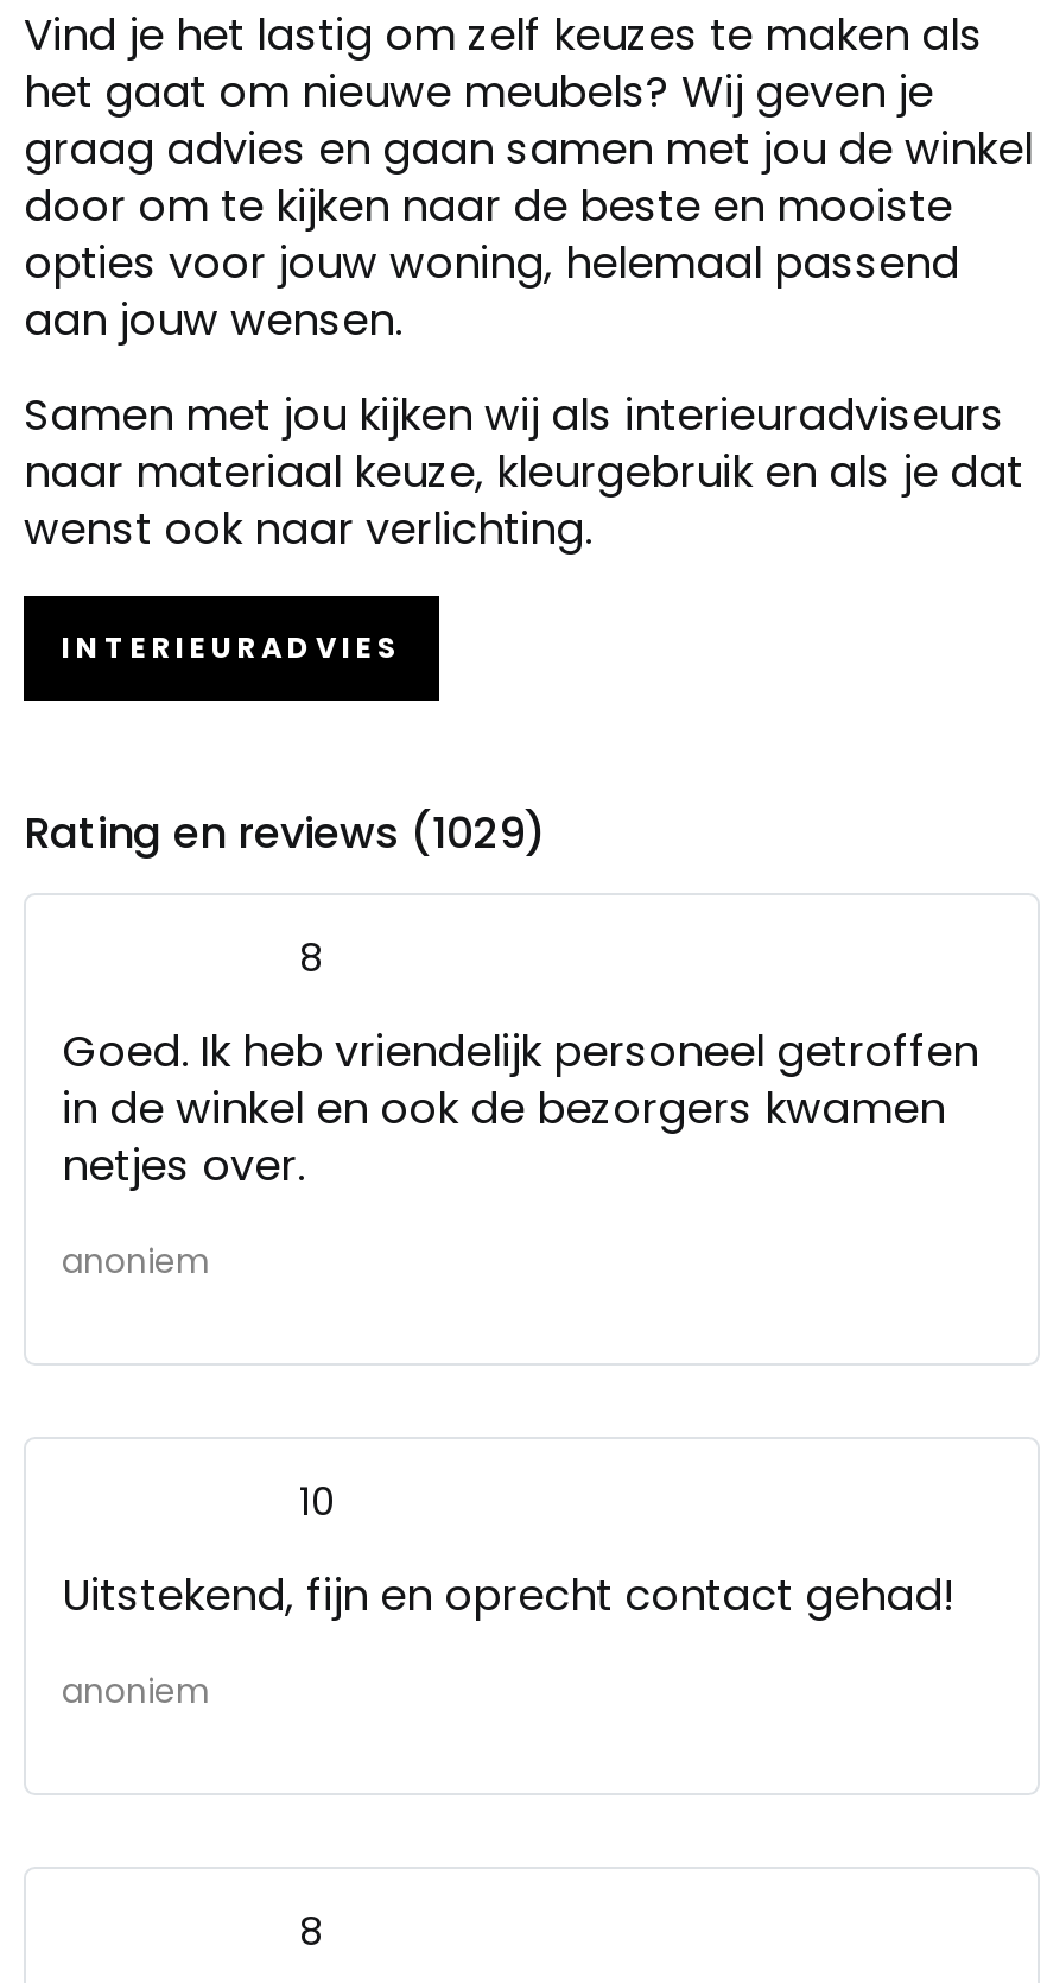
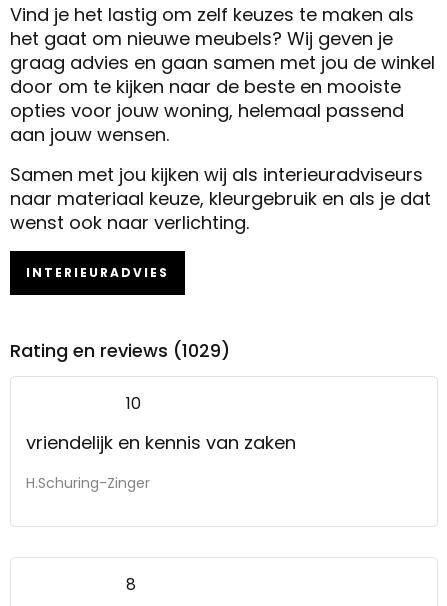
[62,930,978,1284] 8 | Goed. Ik heb vriendelijk personeel getroffen | in de winkel en ook de bezorgers kwamen | netjes over. | anoniem -> none
[62,1564,957,1623] Uitstekend, fijn en oprecht contact gehad! -> [26,430,296,455] vriendelijk en kennis van zaken
[62,1666,211,1714] anoniem -> [26,473,150,493] H.Schuring-Zinger

